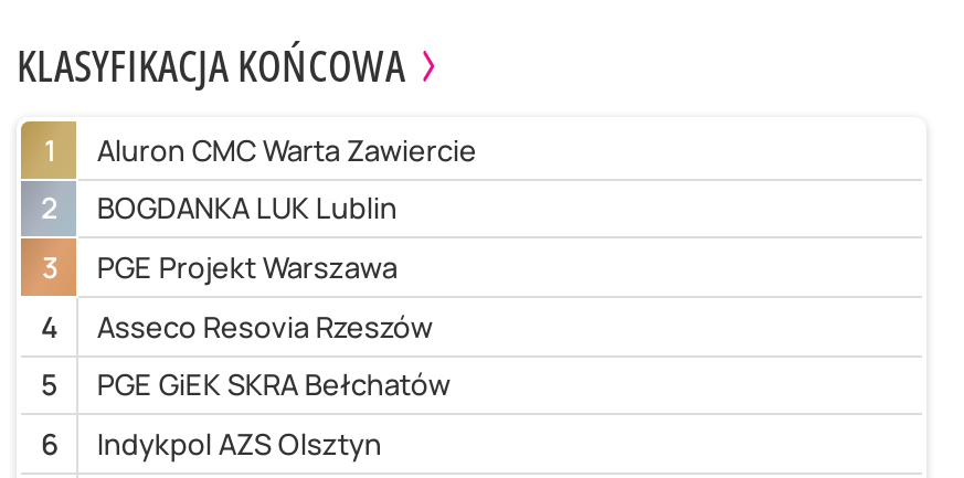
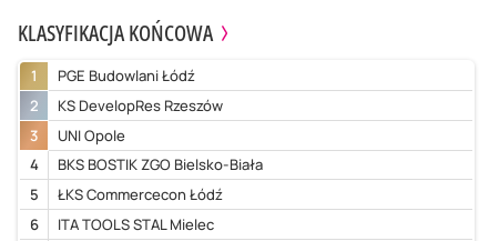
[97,130,477,170] Aluron CMC Warta Zawiercie -> [58,66,195,86] PGE Budowlani Łódź
[97,189,397,229] BOGDANKA LUK Lublin -> [58,96,223,116] KS DevelopRes Rzeszów
[97,248,397,287] PGE Projekt Warszawa -> [58,125,126,145] UNI Opole
[97,307,432,346] Asseco Resovia Rzeszów -> [58,155,263,175] BKS BOSTIK ZGO Bielsko-Biała
[97,366,450,405] PGE GiEK SKRA Bełchatów -> [58,184,223,204] ŁKS Commercecon Łódź
[97,425,382,464] Indykpol AZS Olsztyn -> [58,214,214,234] ITA TOOLS STAL Mielec

